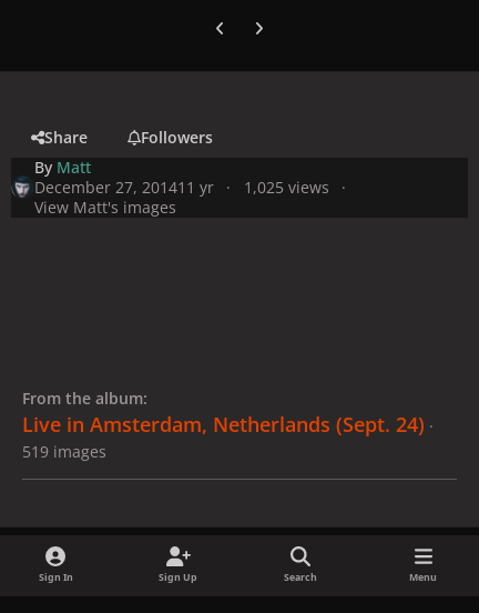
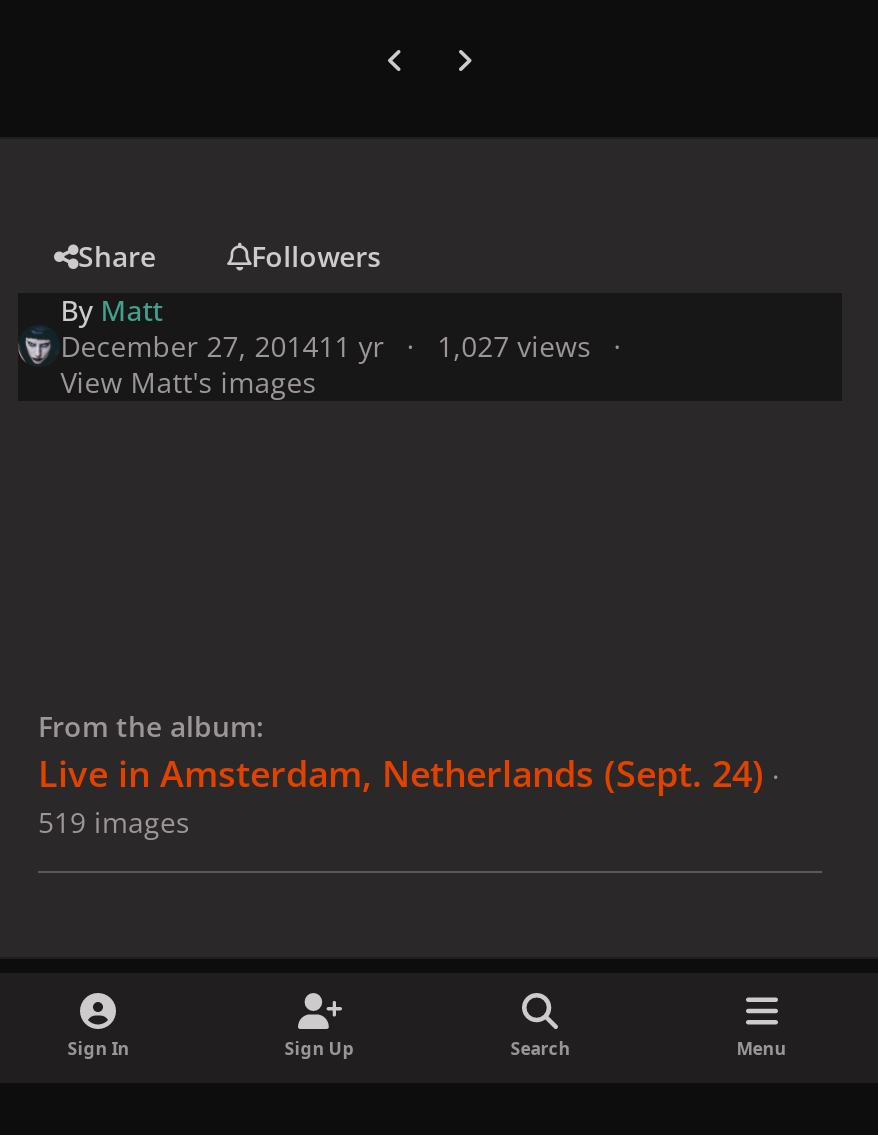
[35,176,329,197] December 27, 201411 yr 1,025 views -> [60,326,591,364] December 27, 201411 yr 1,027 views

